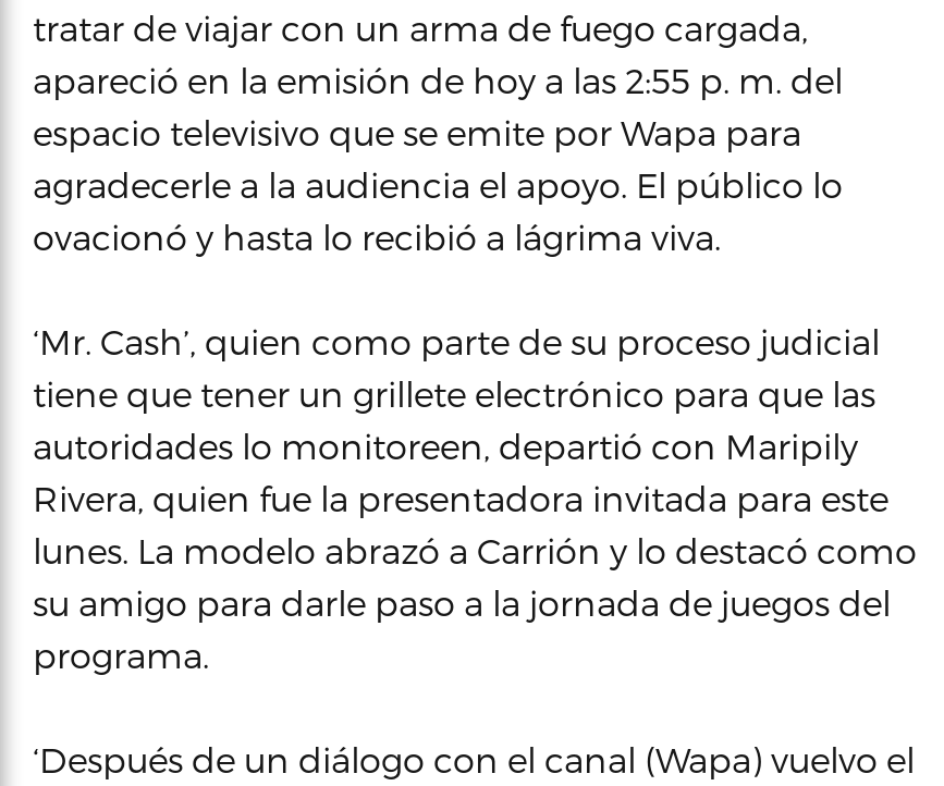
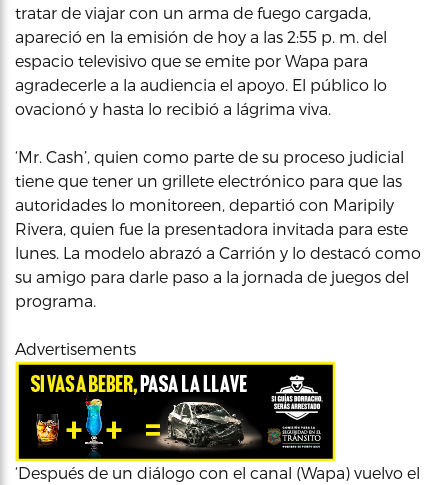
none -> [14,361,336,461] [image]
none -> [15,339,136,358] Advertisements

